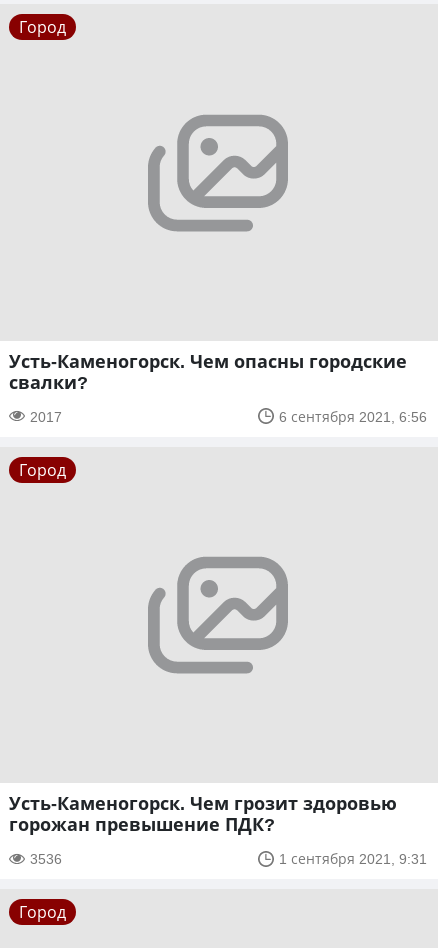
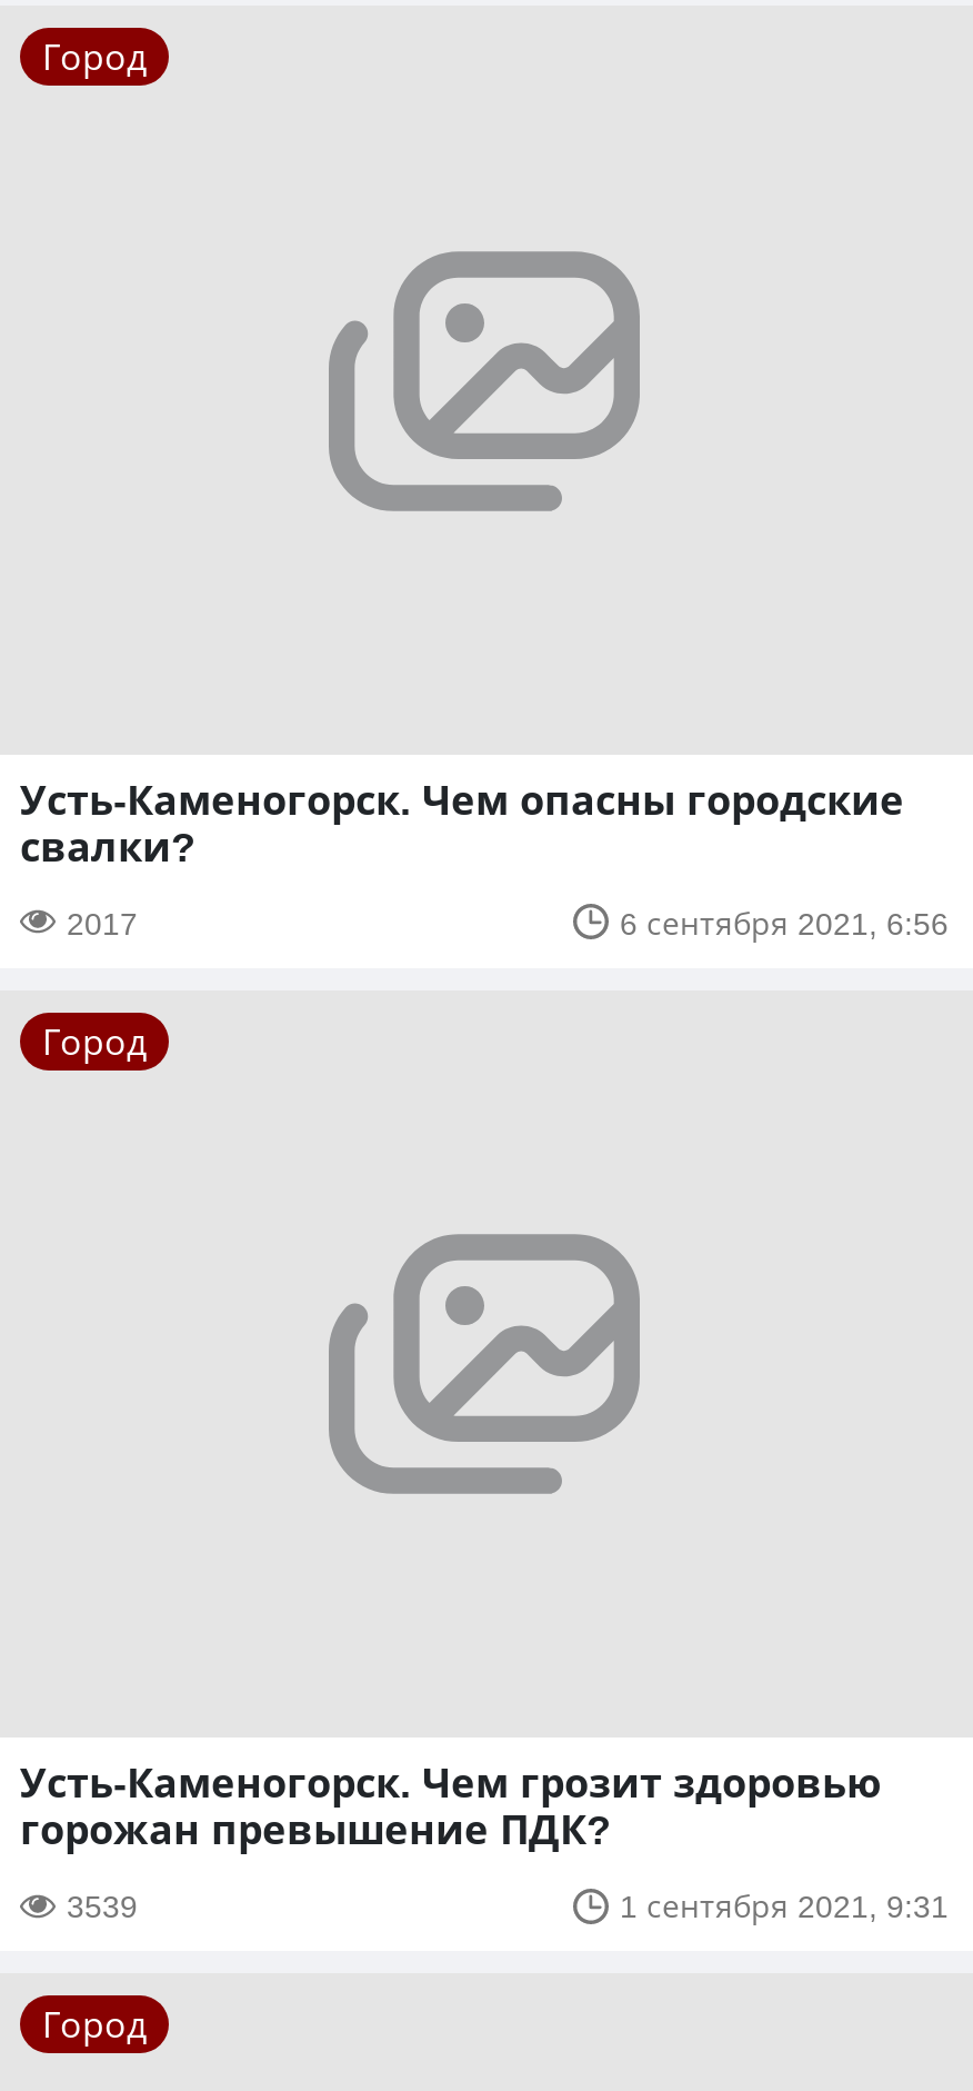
[30,849,62,868] 3536 -> [67,1885,138,1927] 3539

